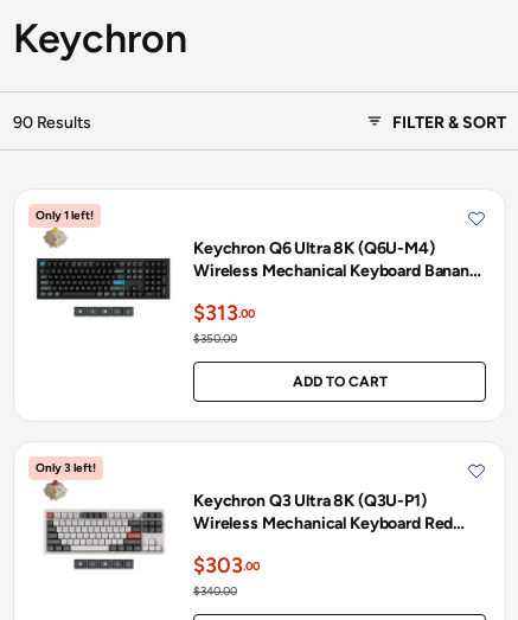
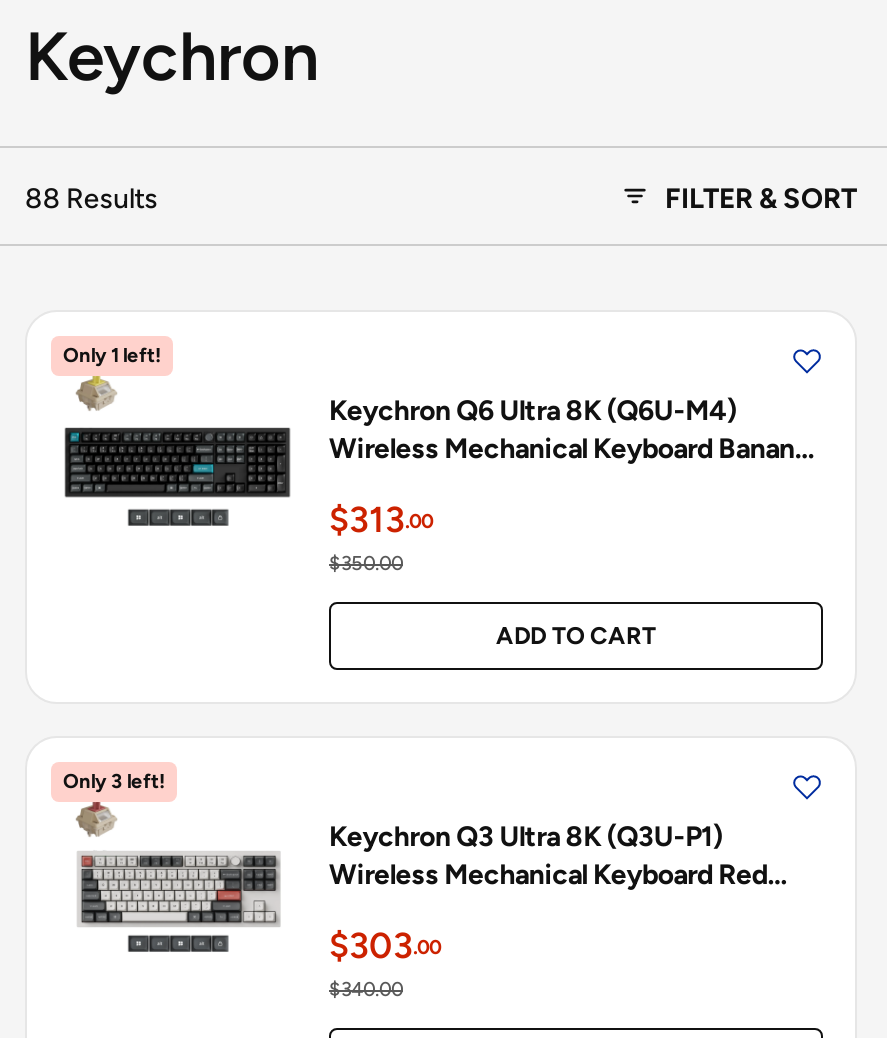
[13,113,91,133] 90 Results -> [25,182,158,216] 88 Results

